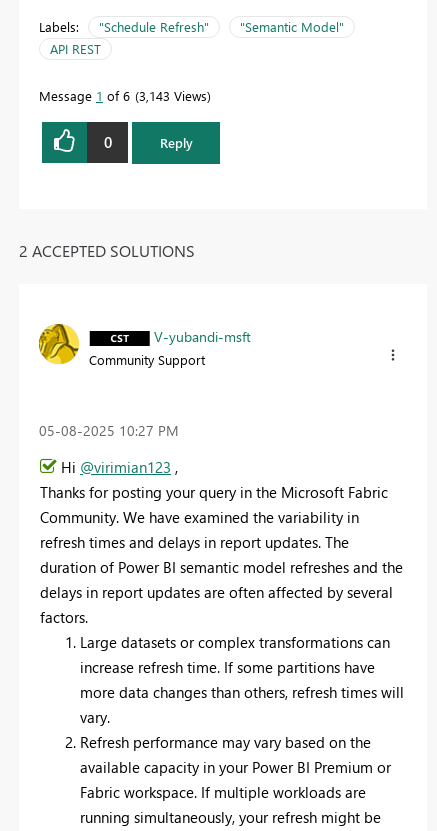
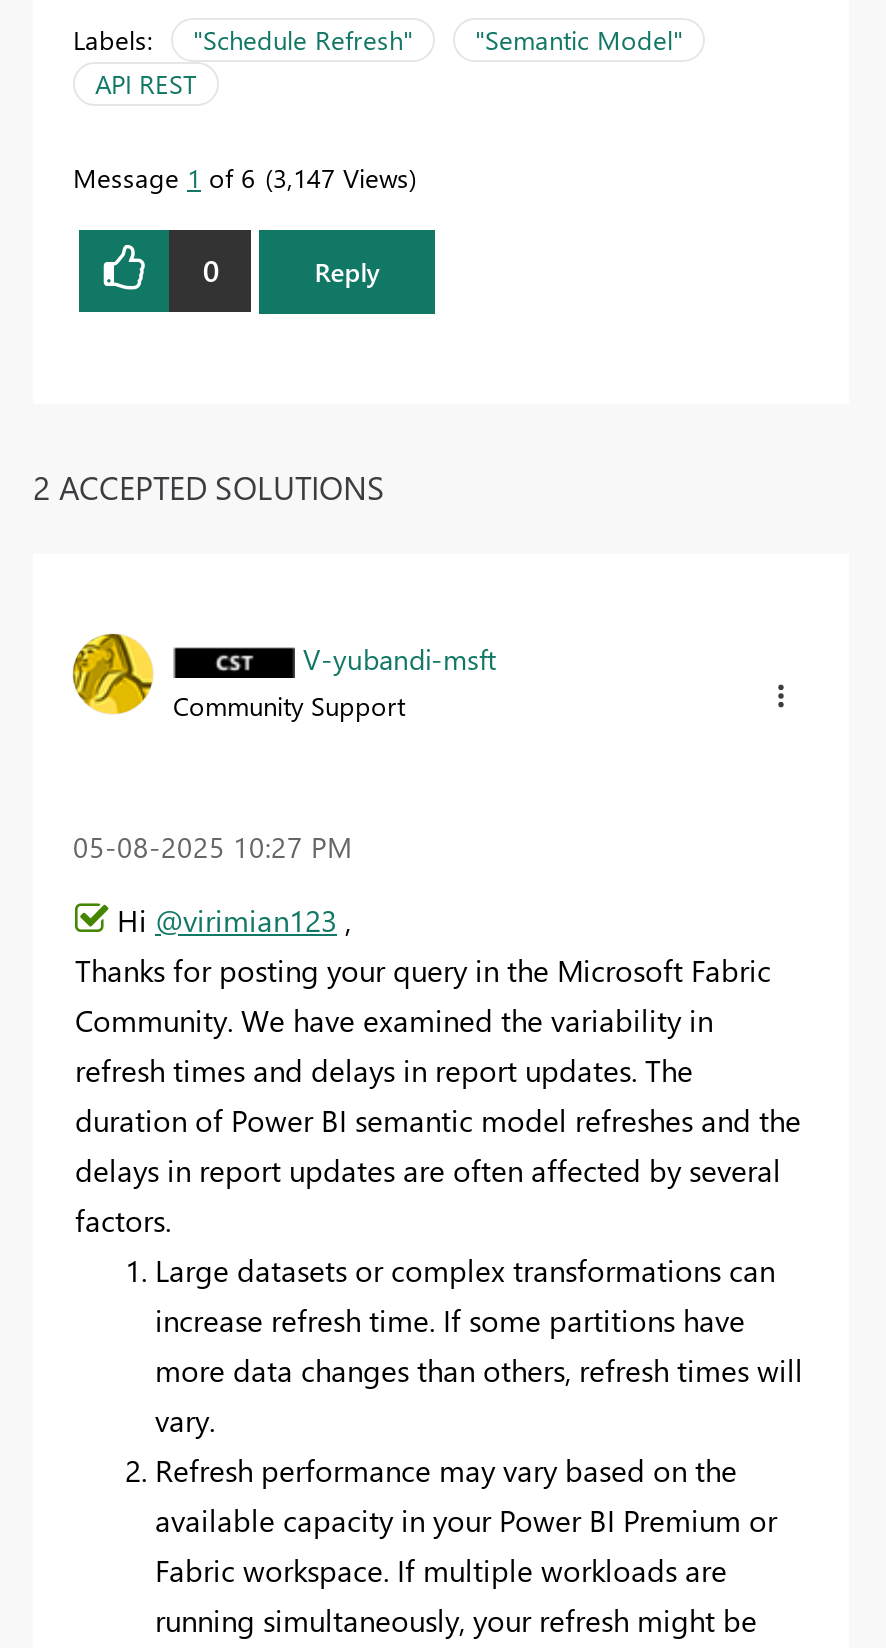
[39,87,207,104] Message 1 of 6 3,143 Views -> [73,159,409,193] Message 1 of 6 3,147 Views

